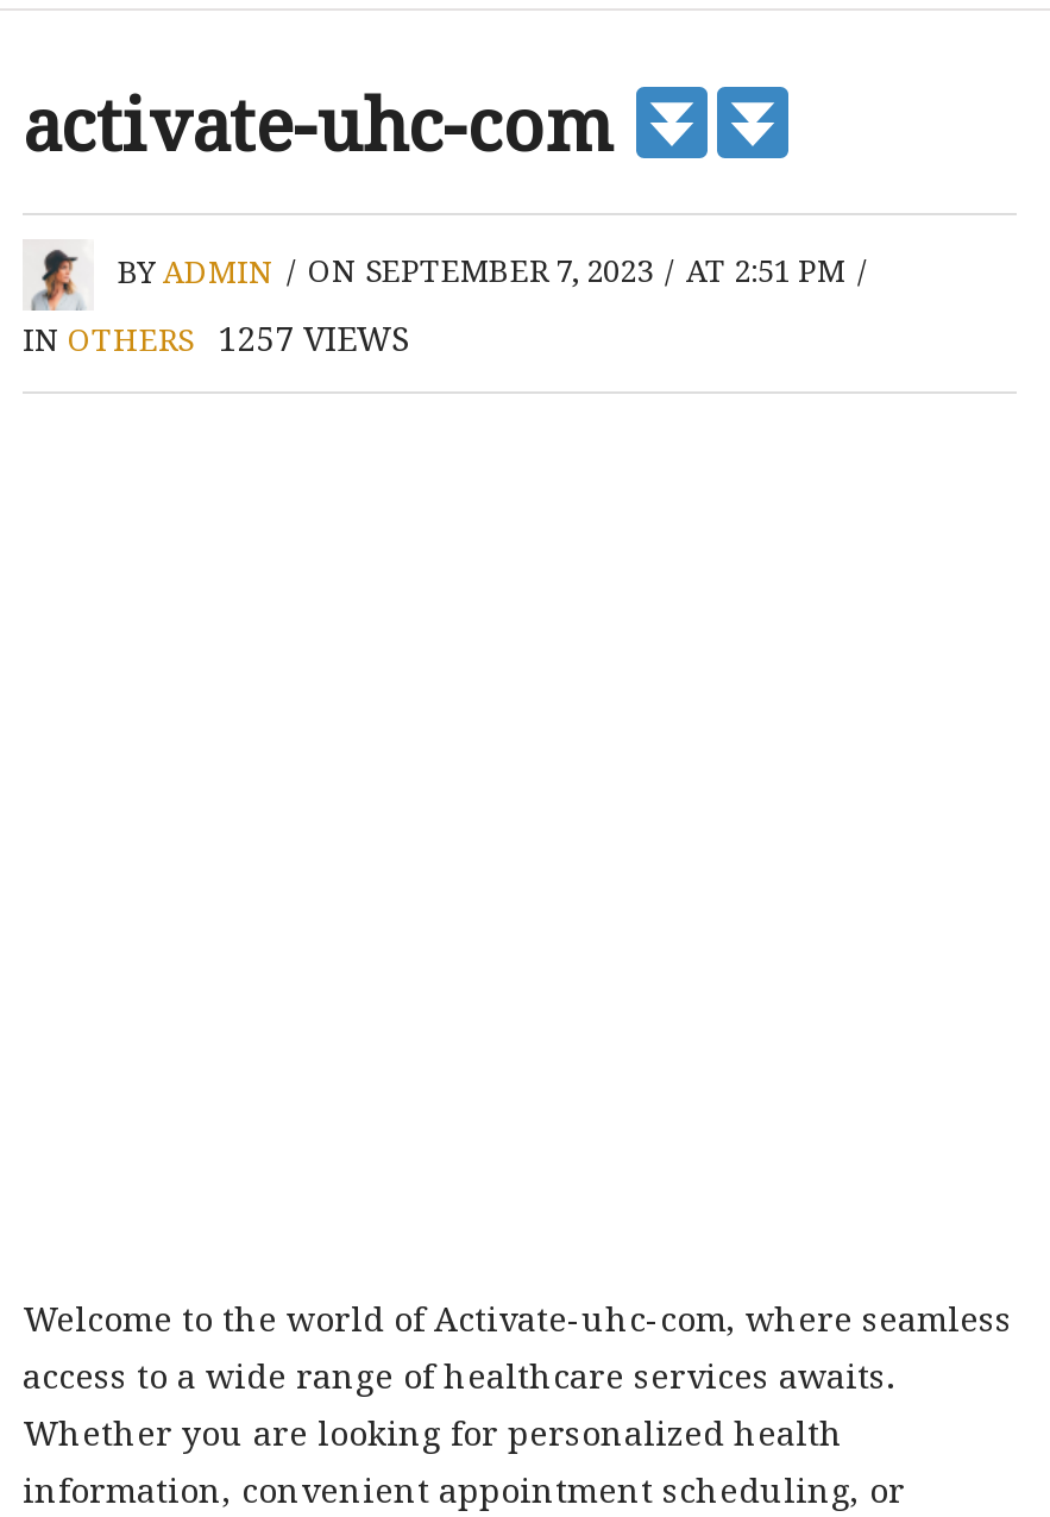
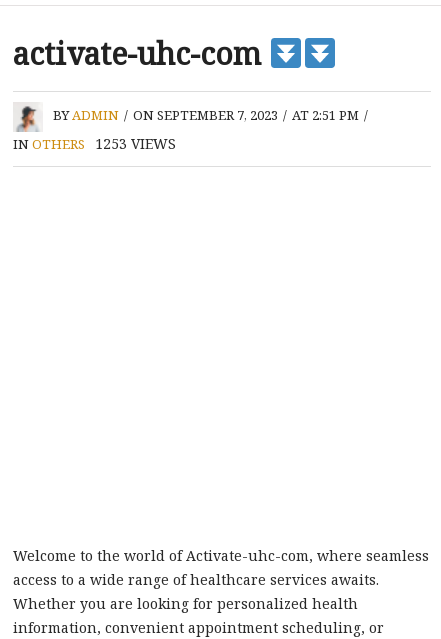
[23,315,410,360] IN OTHERS 1257 VIEWS -> [13,134,176,153] IN OTHERS 1253 VIEWS

